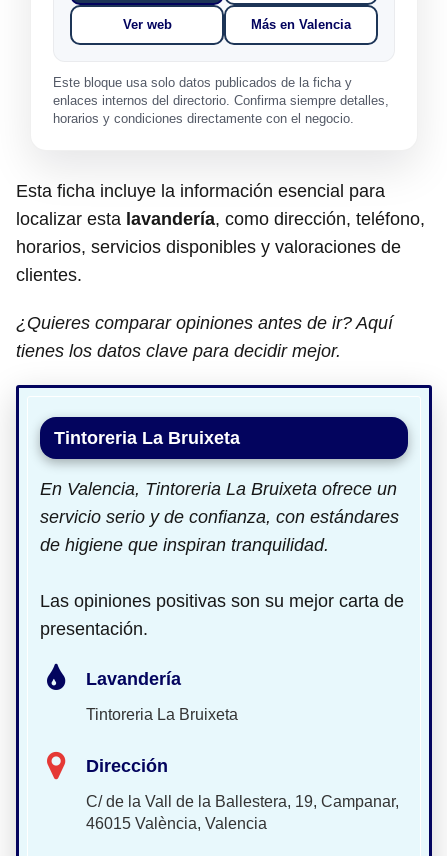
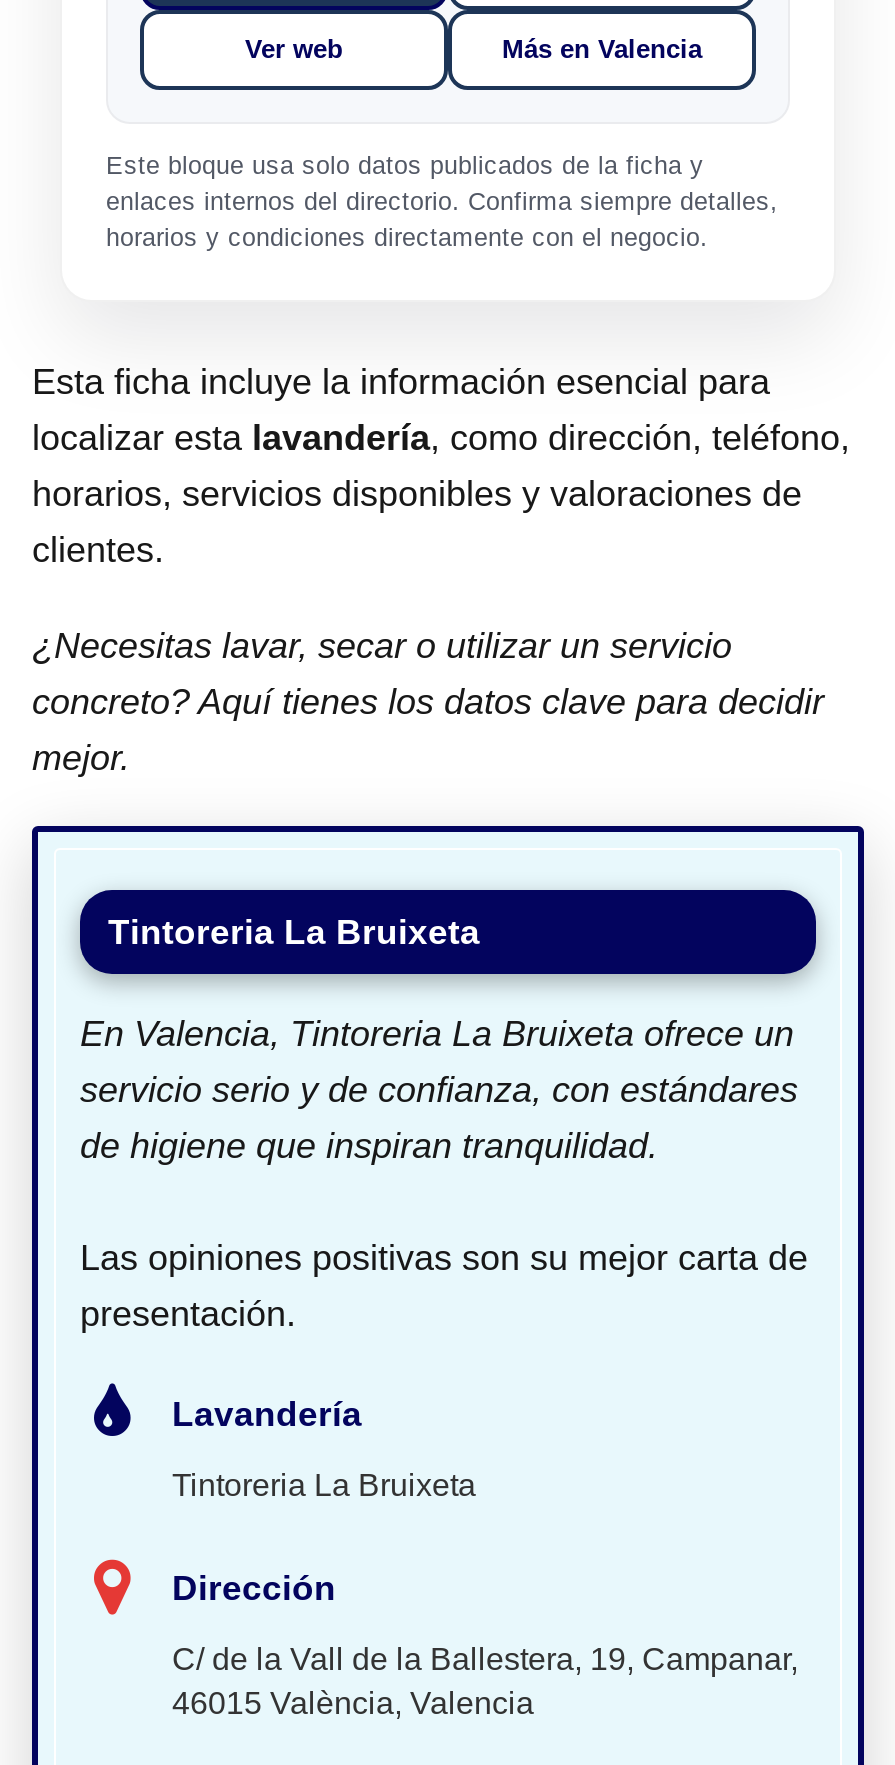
[16,313,393,361] ¿Quieres comparar opiniones antes de ir? Aquí | tienes los datos clave para decidir mejor. -> [32,626,824,778] ¿Necesitas lavar, secar o utilizar un servicio | concreto? Aquí tienes los datos clave para decidir | mejor.

